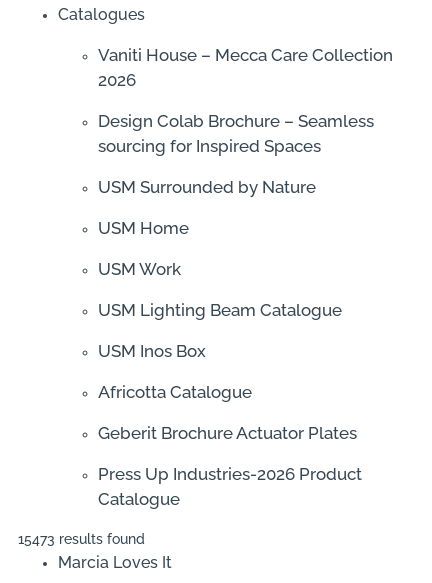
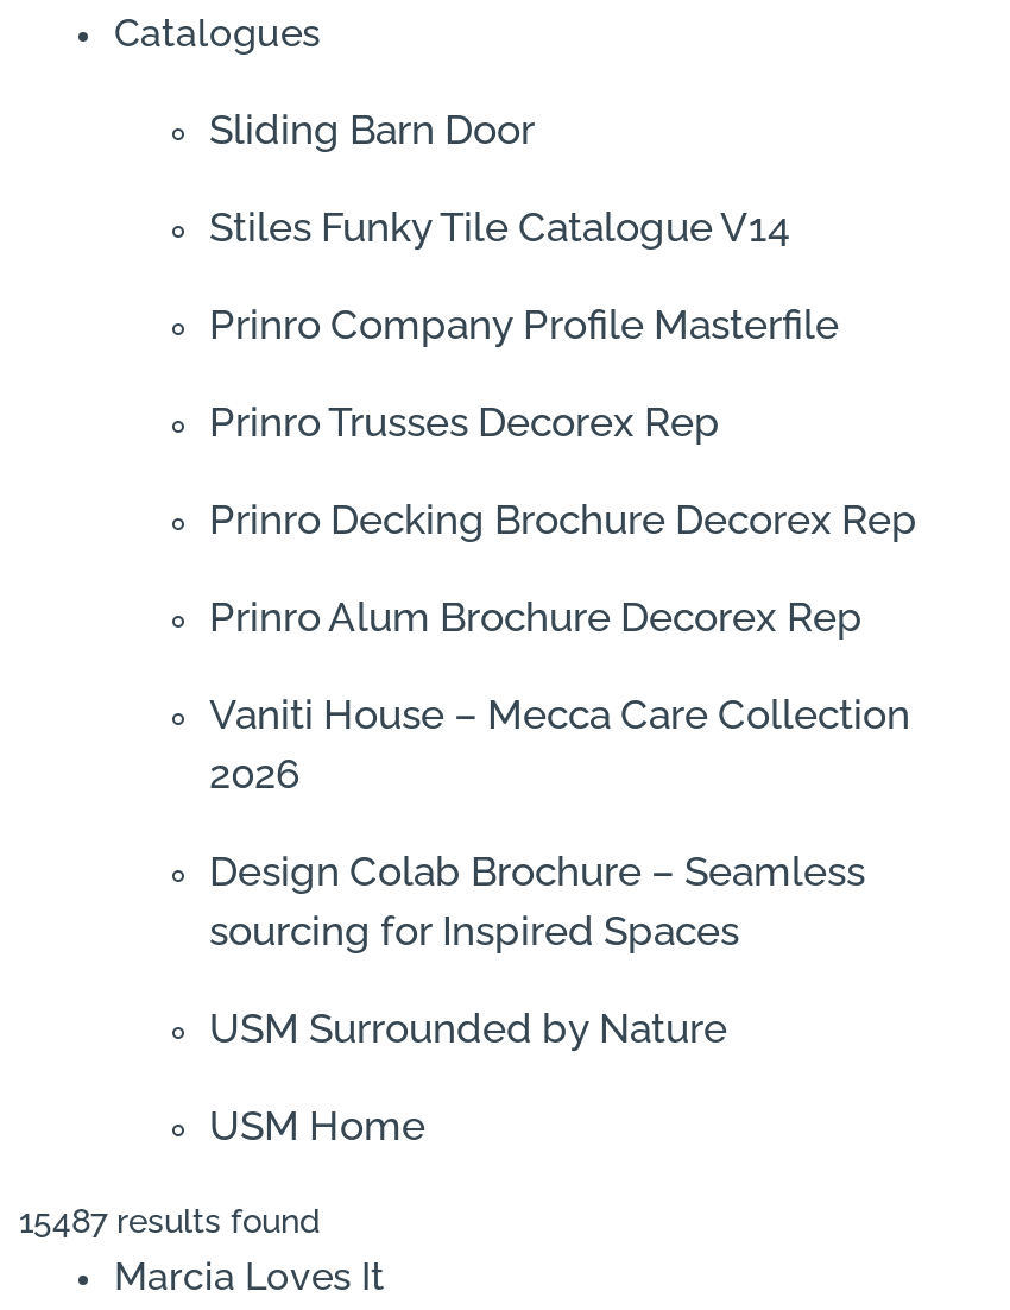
none -> [209,106,917,641] Sliding Barn Door | Stiles Funky Tile Catalogue V14 | Prinro Company Profile Masterfile | Prinro Trusses Decorex Rep | Prinro Decking Brochure Decorex Rep | Prinro Alum Brochure Decorex Rep
moved [98,45,393,238] -> [209,691,910,1150]: Vaniti House – Mecca Care Collection | 2026 | Design Colab Brochure – Seamless | sourcing for Inspired Spaces | USM Surrounded by Nature | USM Home
[18,259,362,547] USM Work | USM Lighting Beam Catalogue | USM Inos Box | Africotta Catalogue | Geberit Brochure Actuator Plates | Press Up Industries-2026 Product | Catalogue | 15473 results found -> [19,1202,321,1240] 15487 results found

